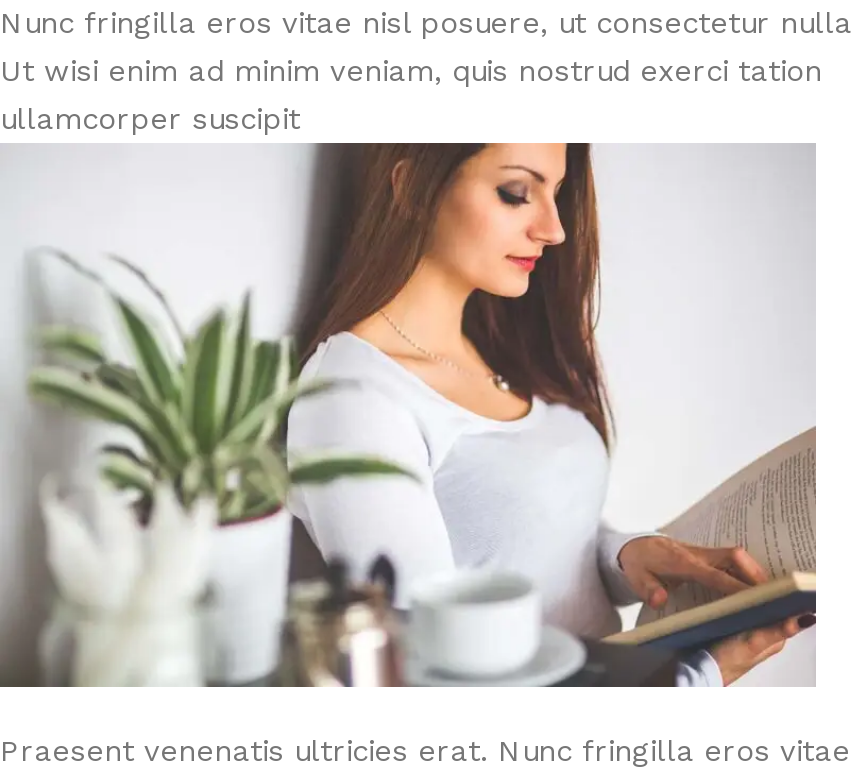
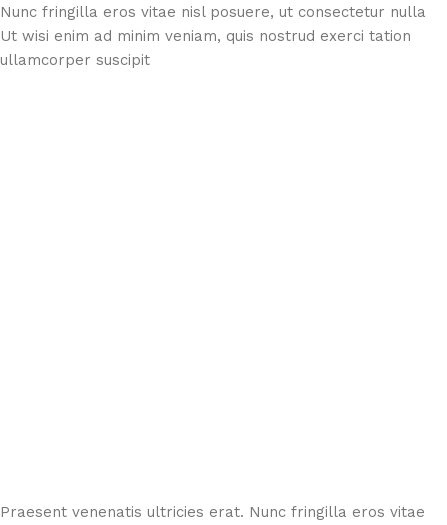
[6,140,818,690] [image] -> none

